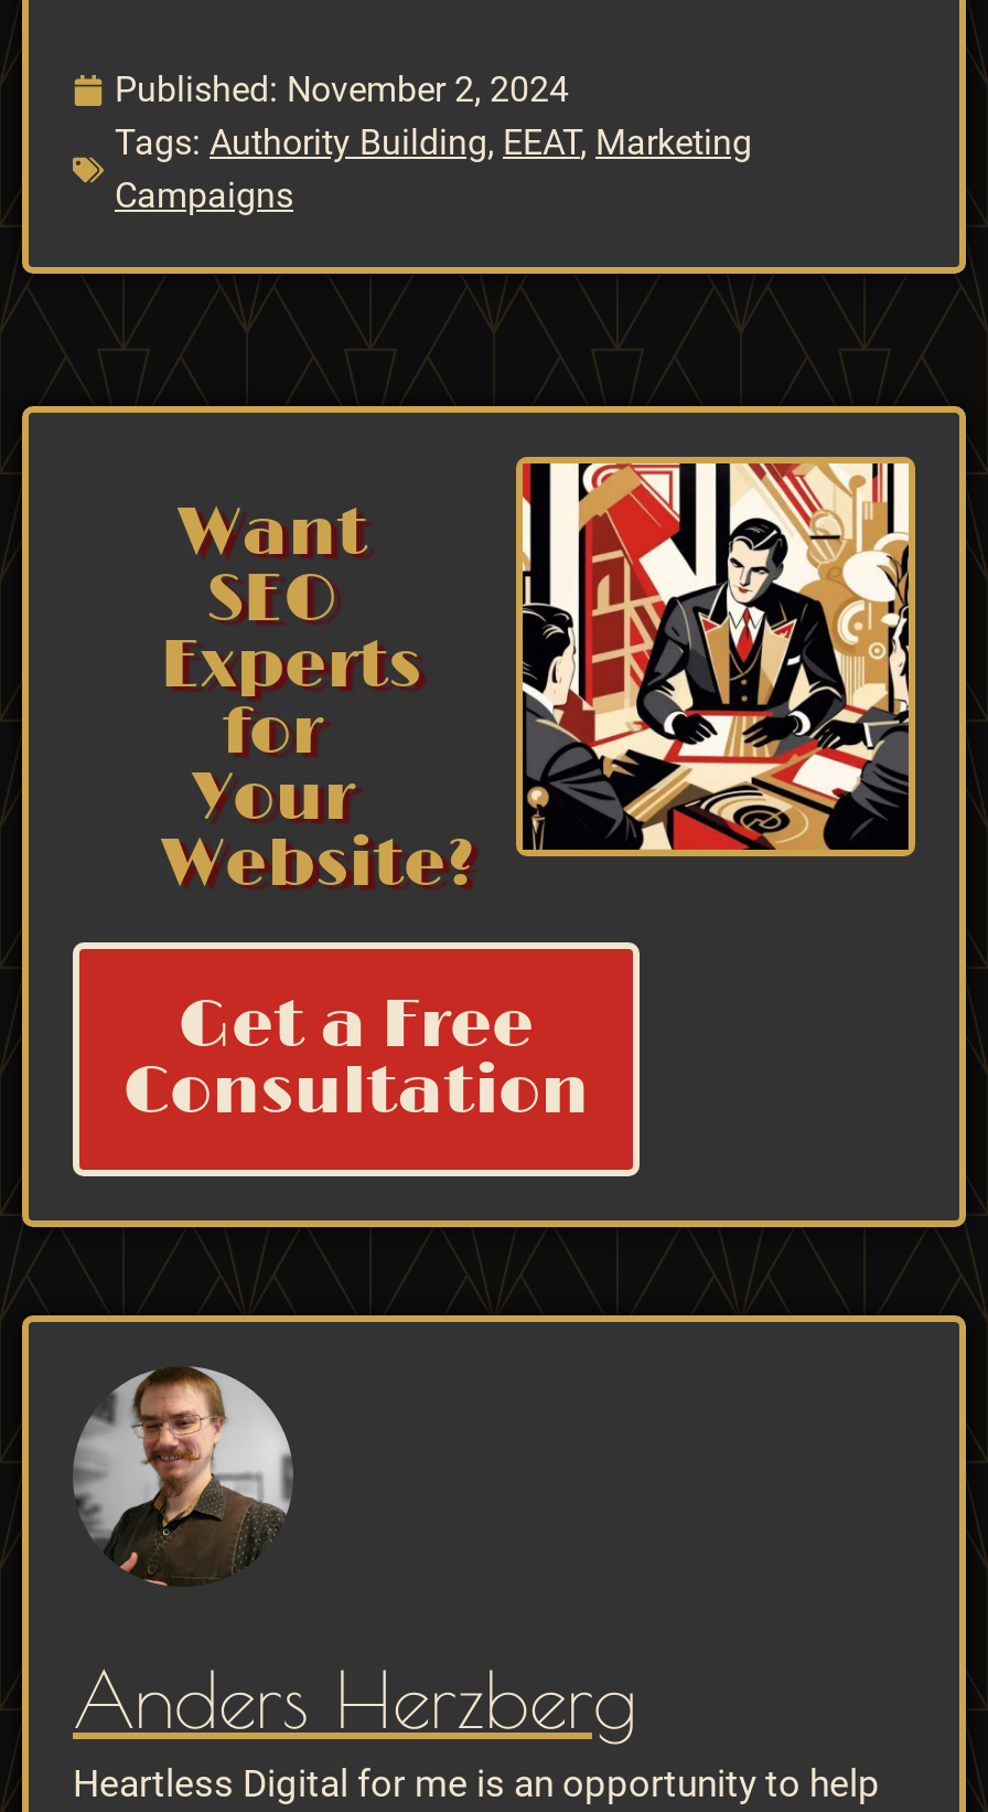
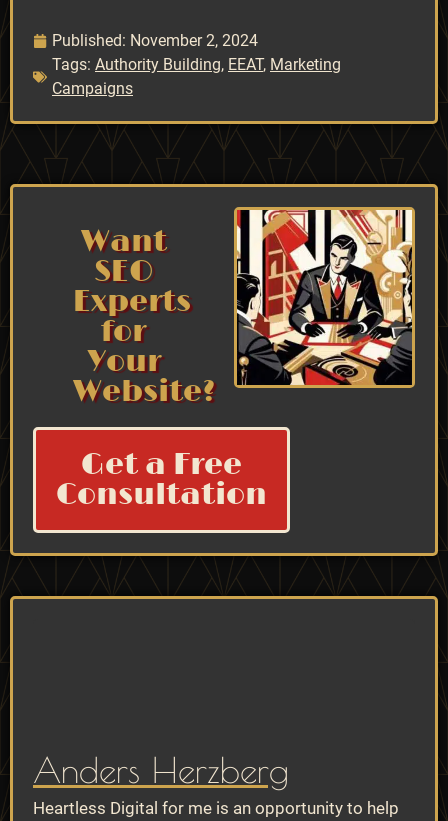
[73,1366,293,1587] [image] -> none

